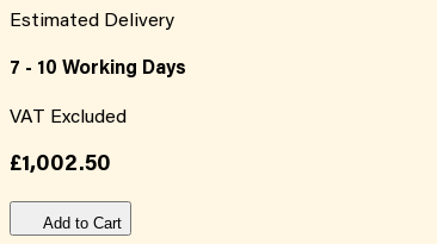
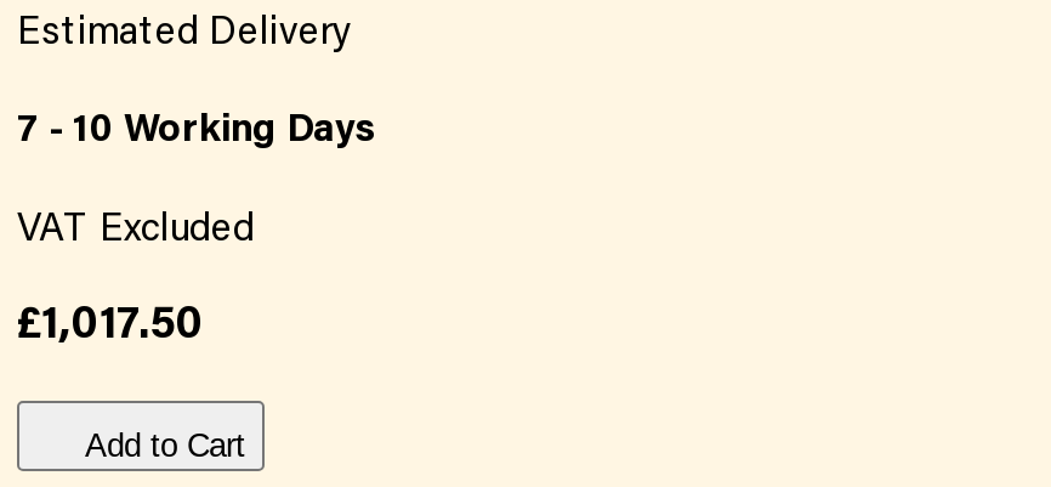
[10,154,111,177] £1,002.50 -> [17,305,204,351] £1,017.50

